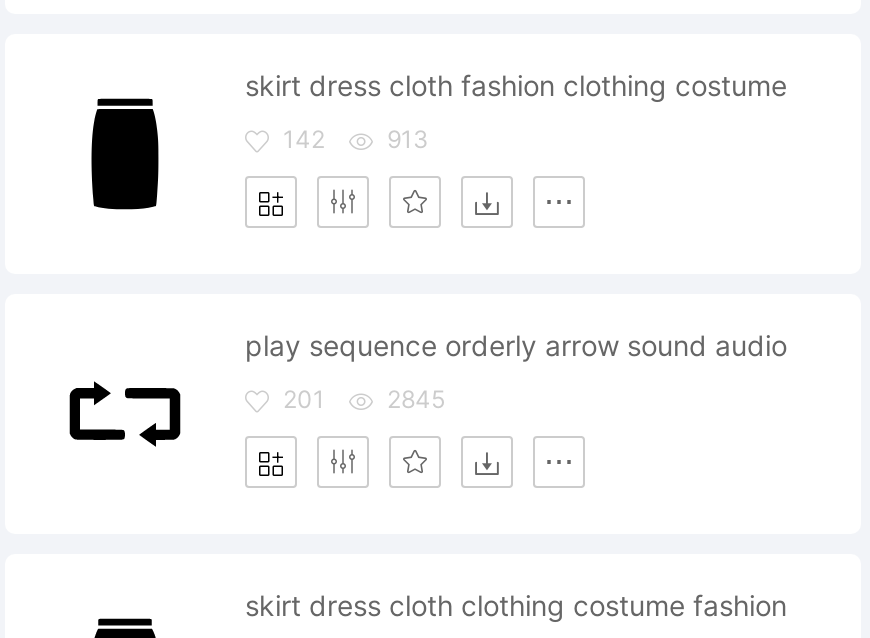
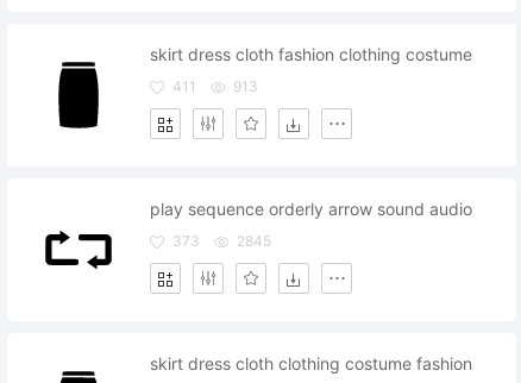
[283,124,325,154] 142 -> [172,77,196,95] 411
[283,384,325,414] 201 -> [172,232,200,250] 373

